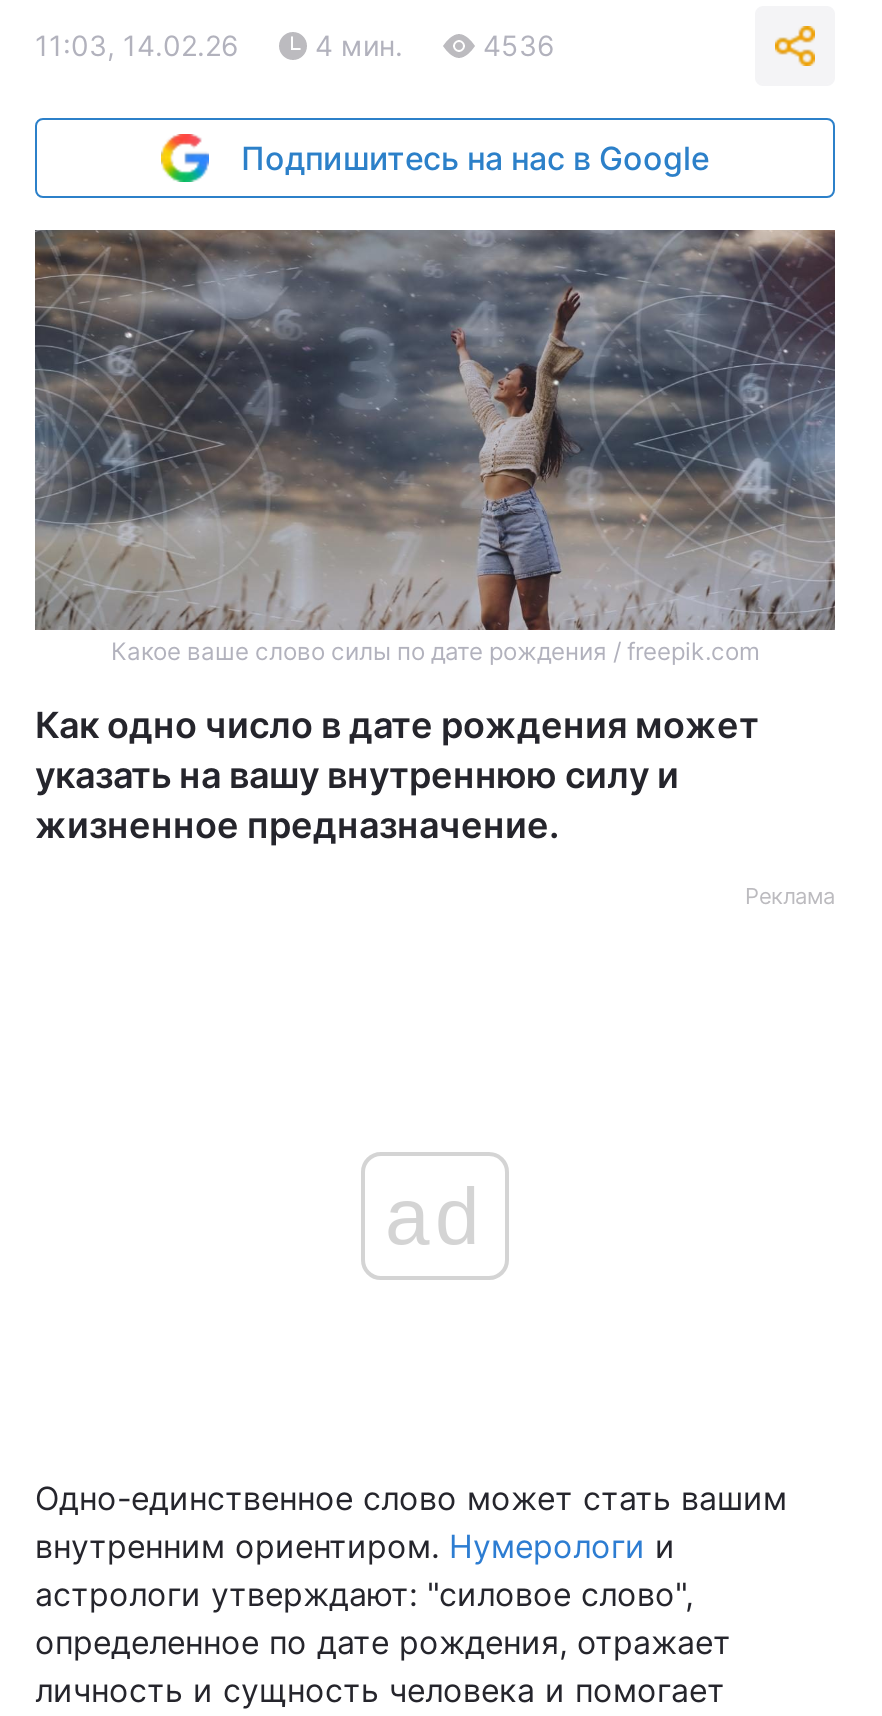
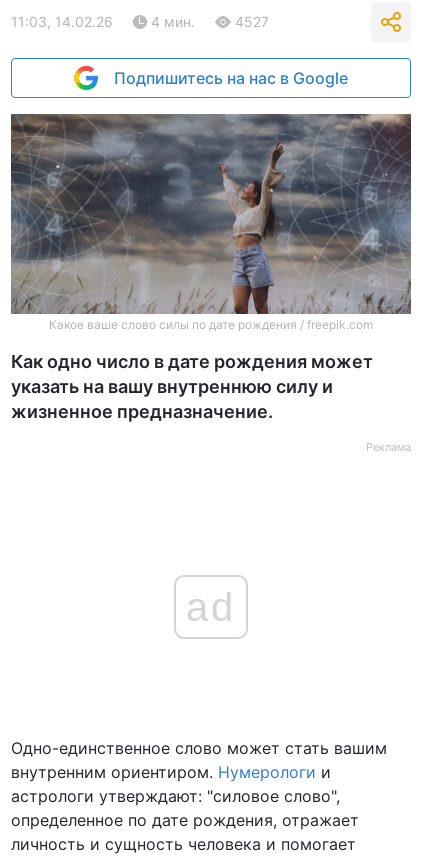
[483,28,555,62] 4536 -> [235,13,269,30] 4527

